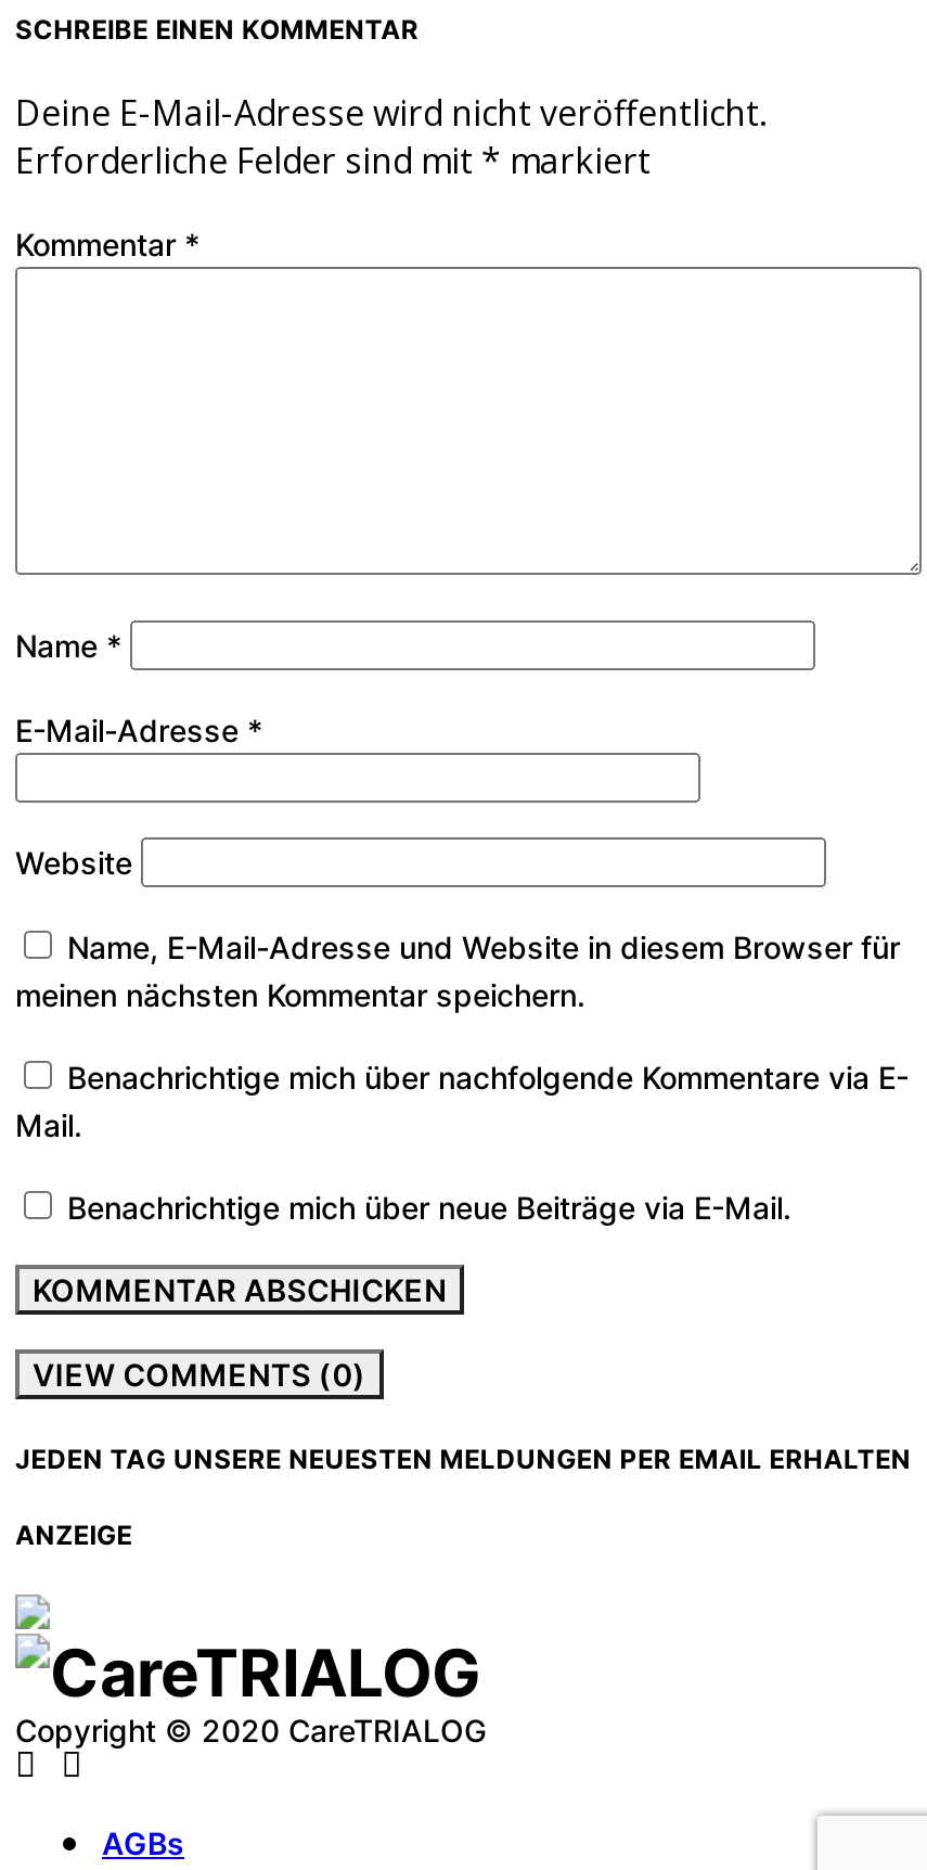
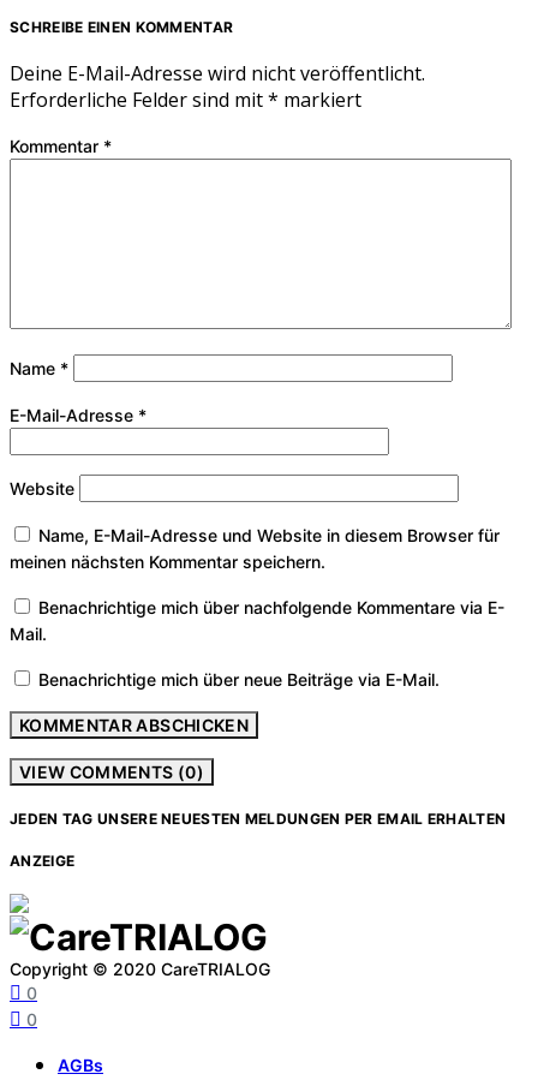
none -> [26,983,37,1030] 0 | 0

